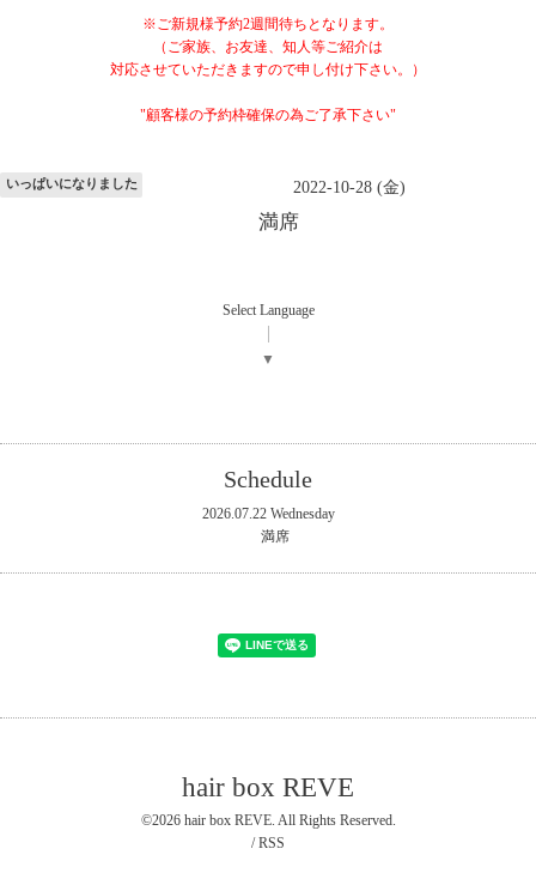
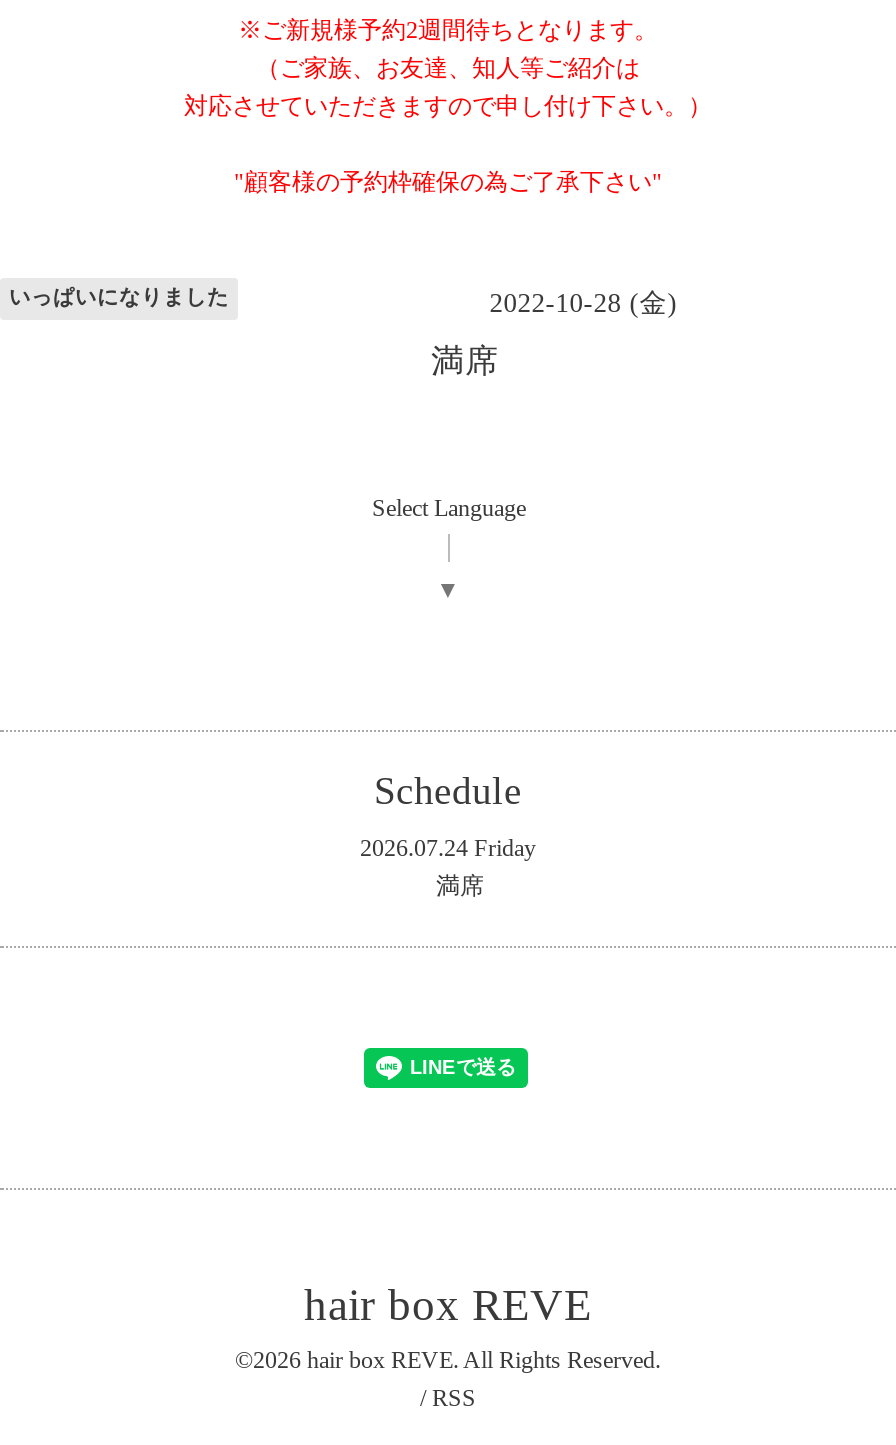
[202,505,334,522] 2026.07.22 Wednesday -> [360,834,536,862] 2026.07.24 Friday

